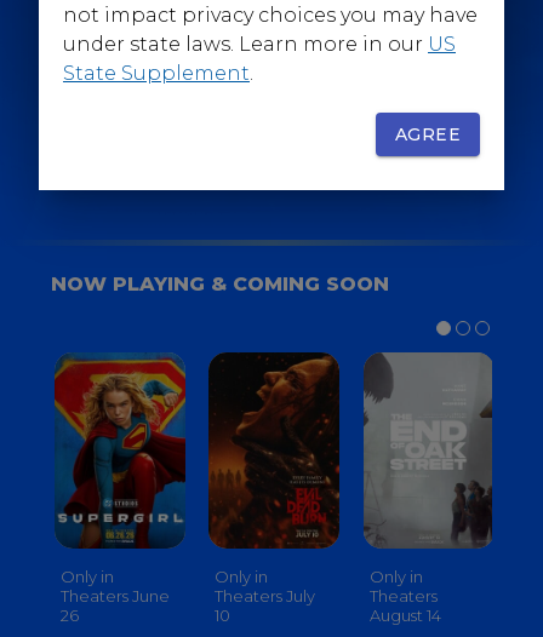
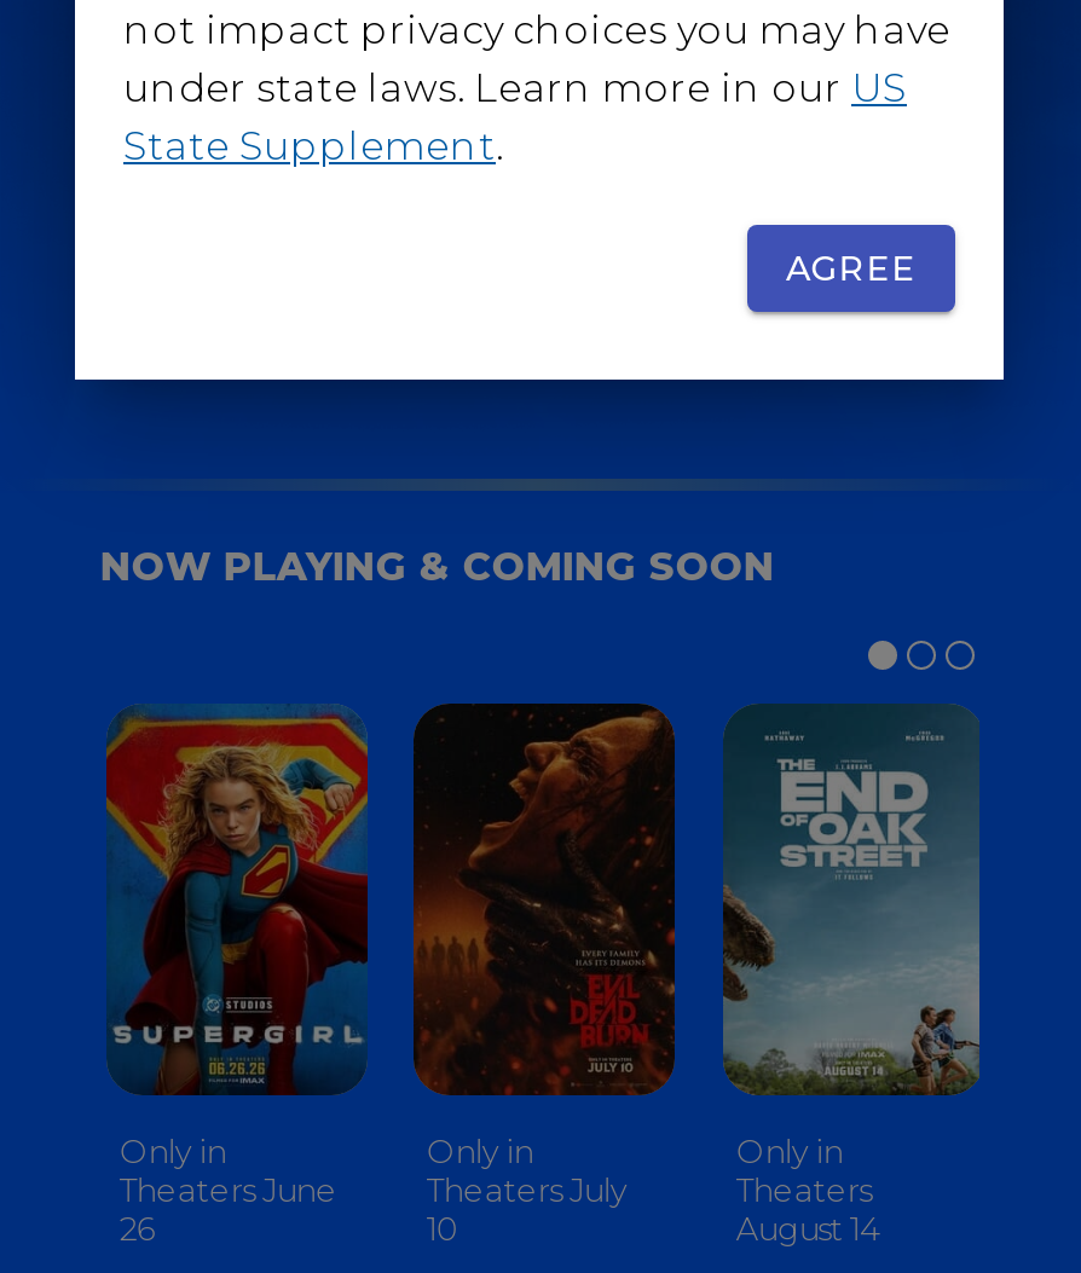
[364,352,493,549] [image] -> [723,704,982,1095] [image]

